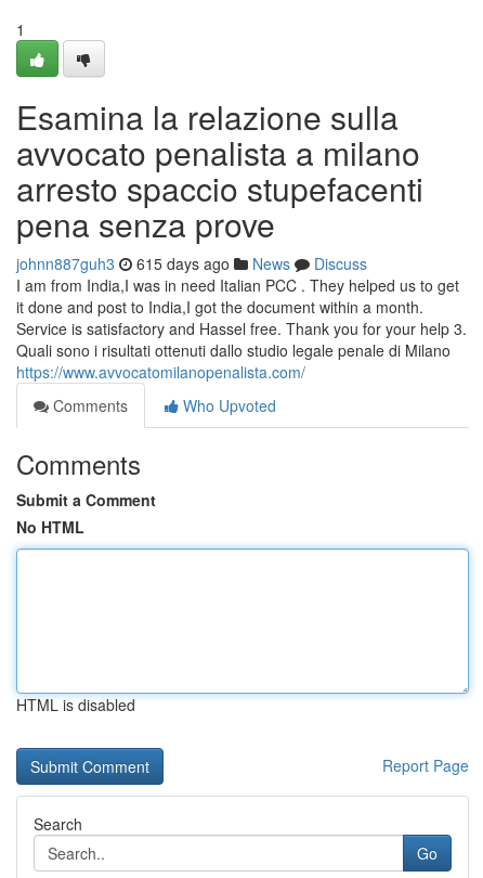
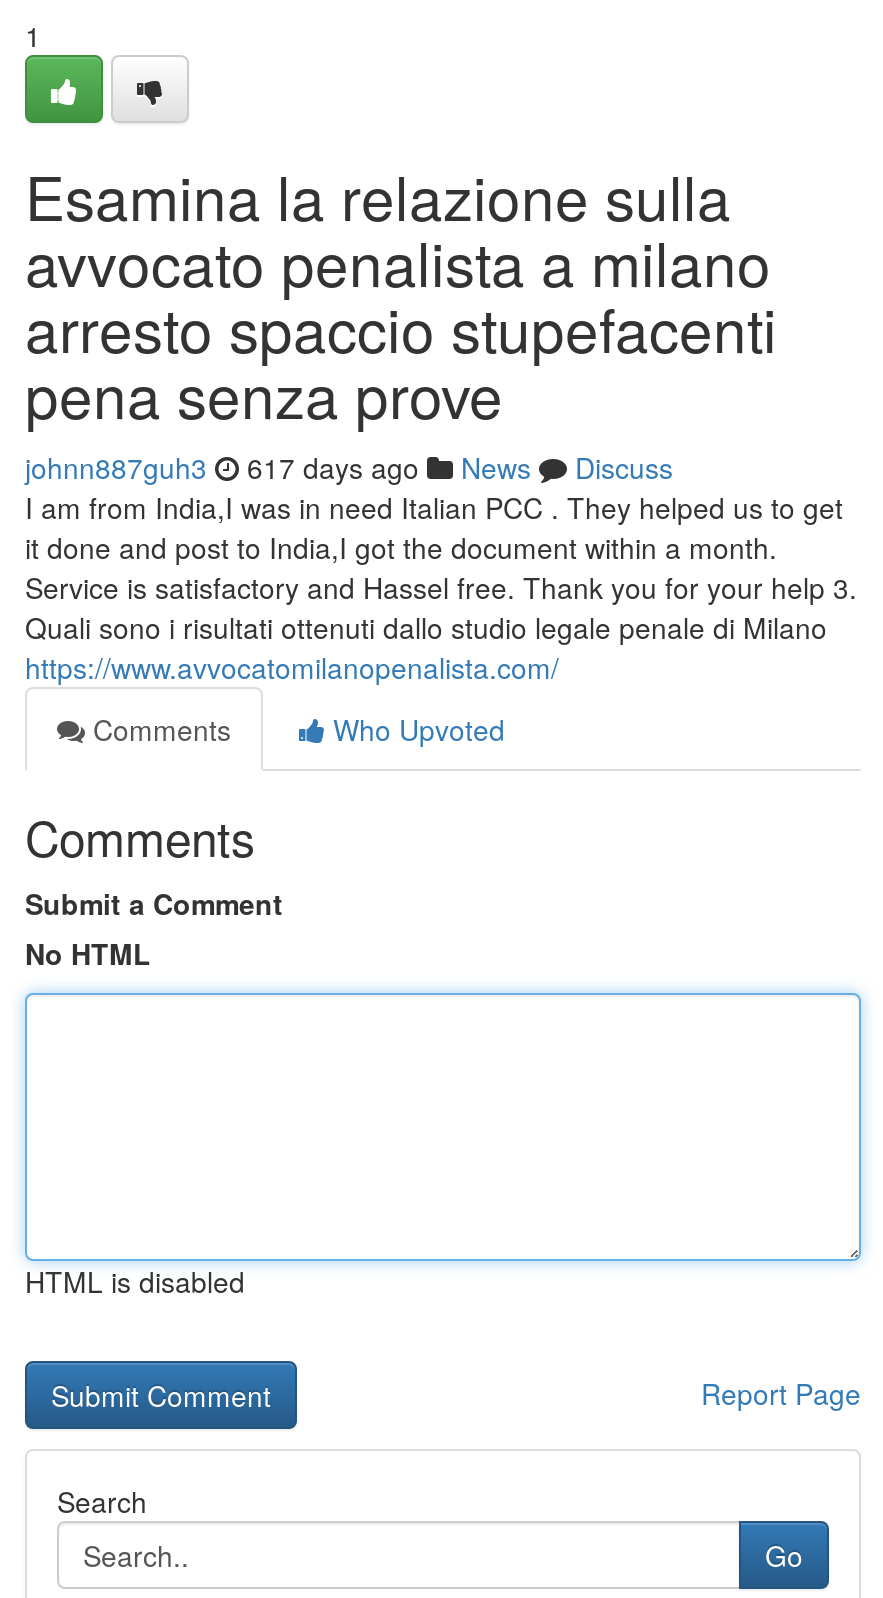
[16,253,367,274] johnn887guh3 615 days ago News Discuss -> [25,447,673,487] johnn887guh3 617 days ago News Discuss

